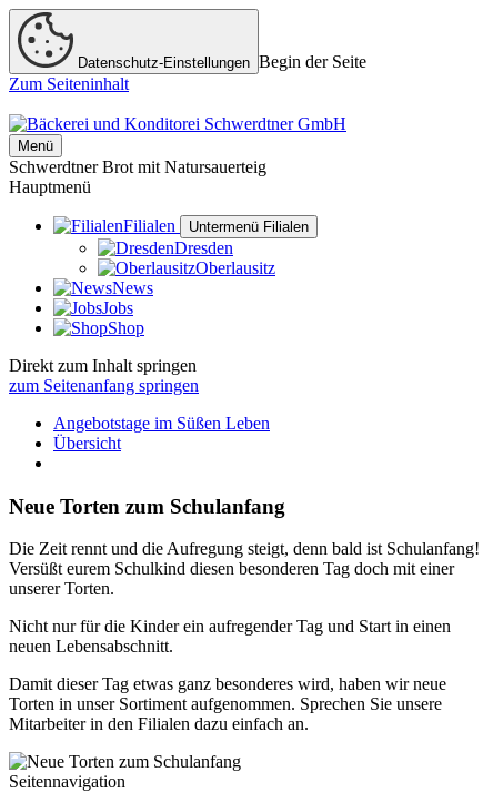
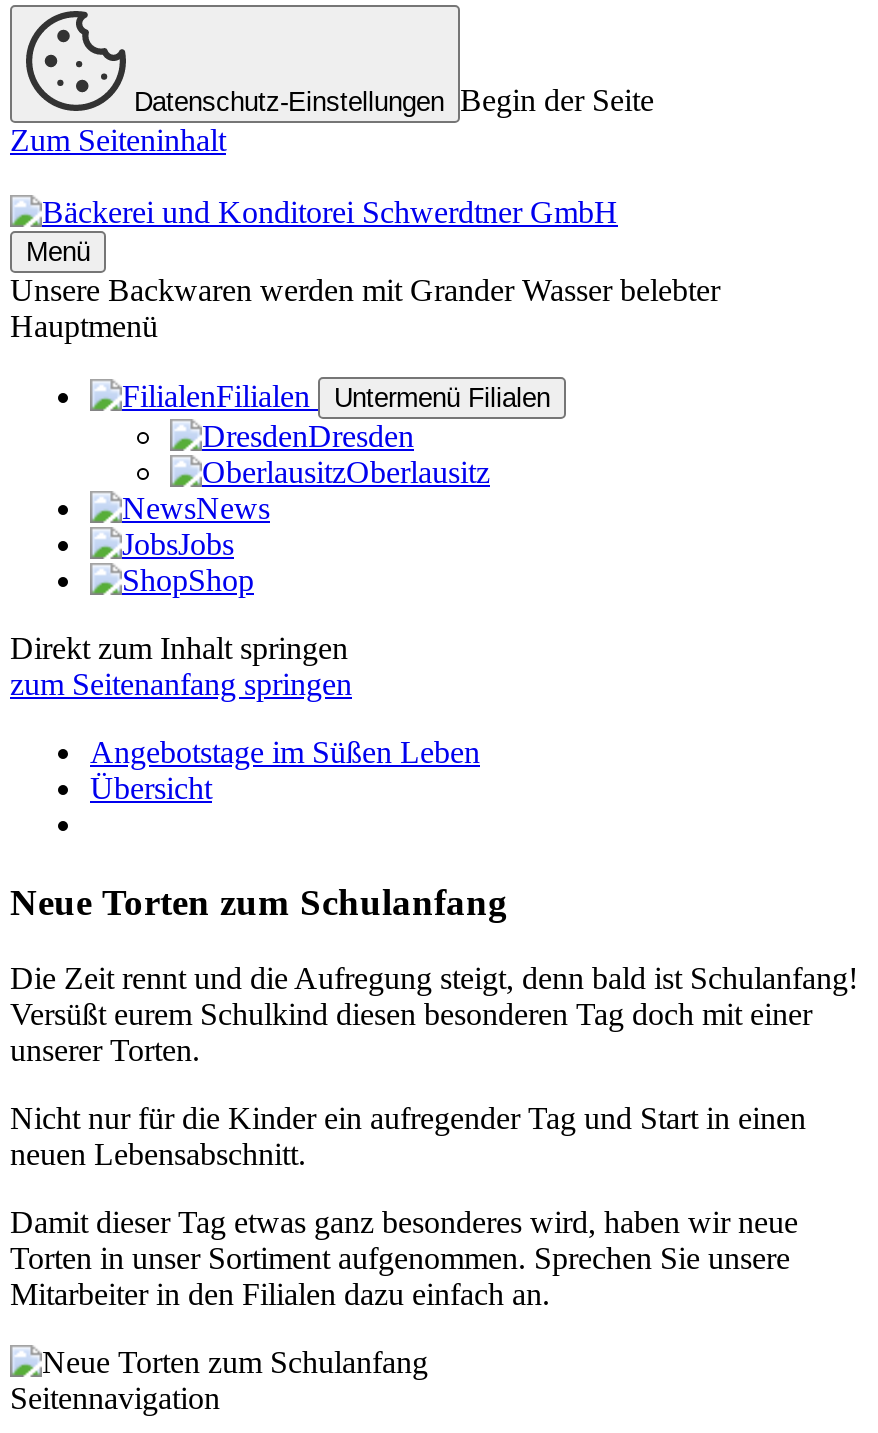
[9,157,266,176] Schwerdtner Brot mit Natursauerteig -> [10,273,720,307] Unsere Backwaren werden mit Grander Wasser belebter

